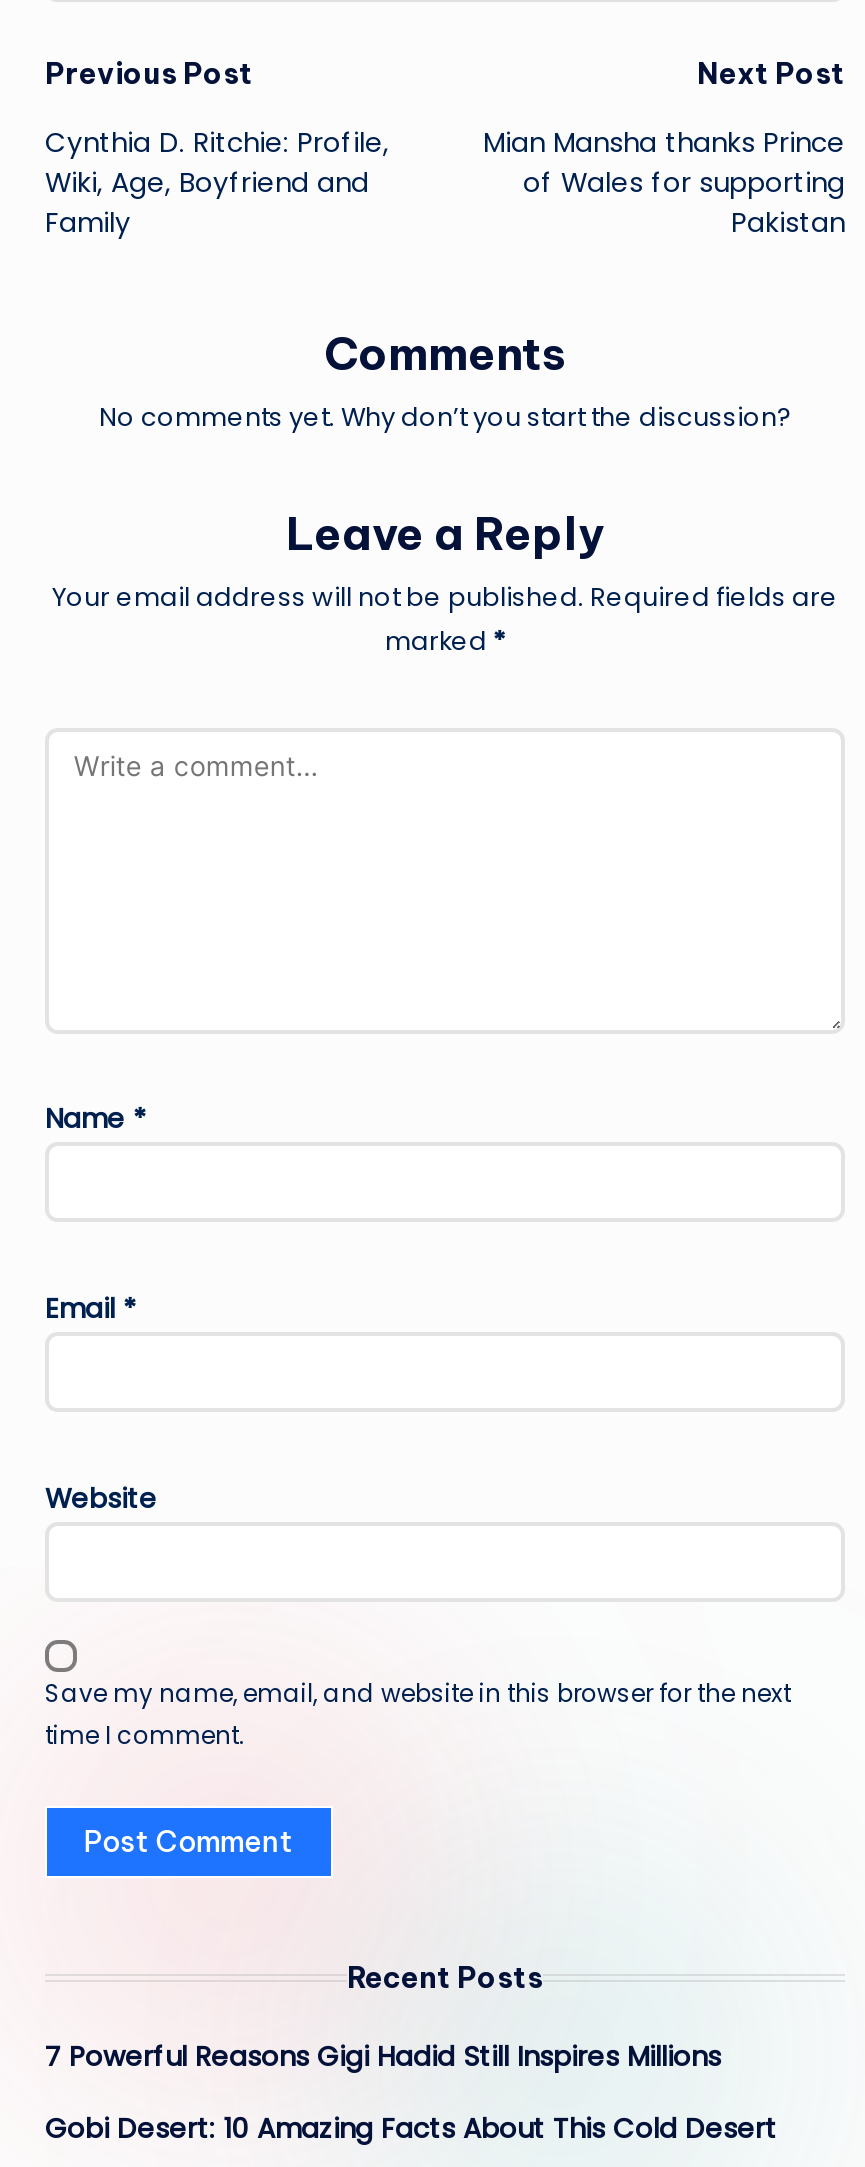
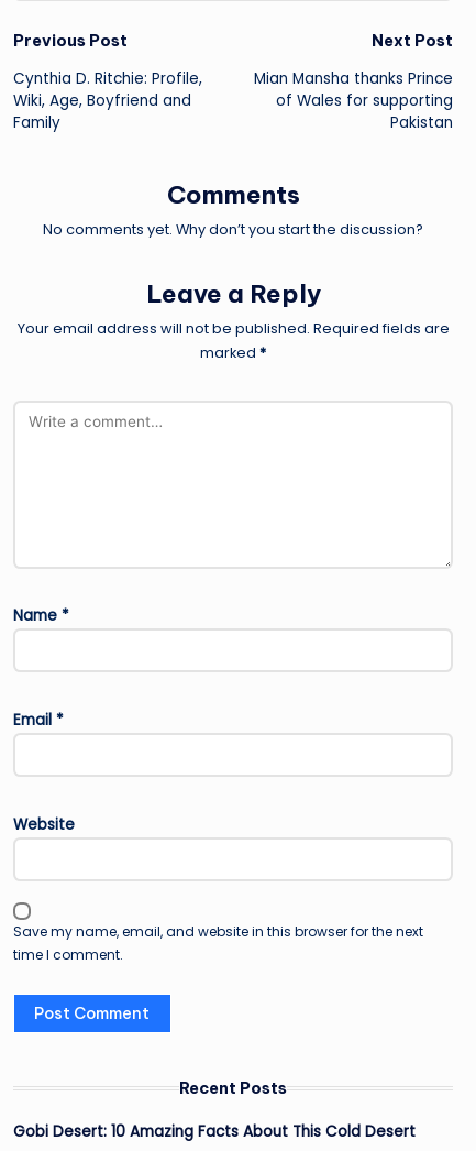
[45,2037,721,2075] 7 Powerful Reasons Gigi Hadid Still Inspires Millions -> none

